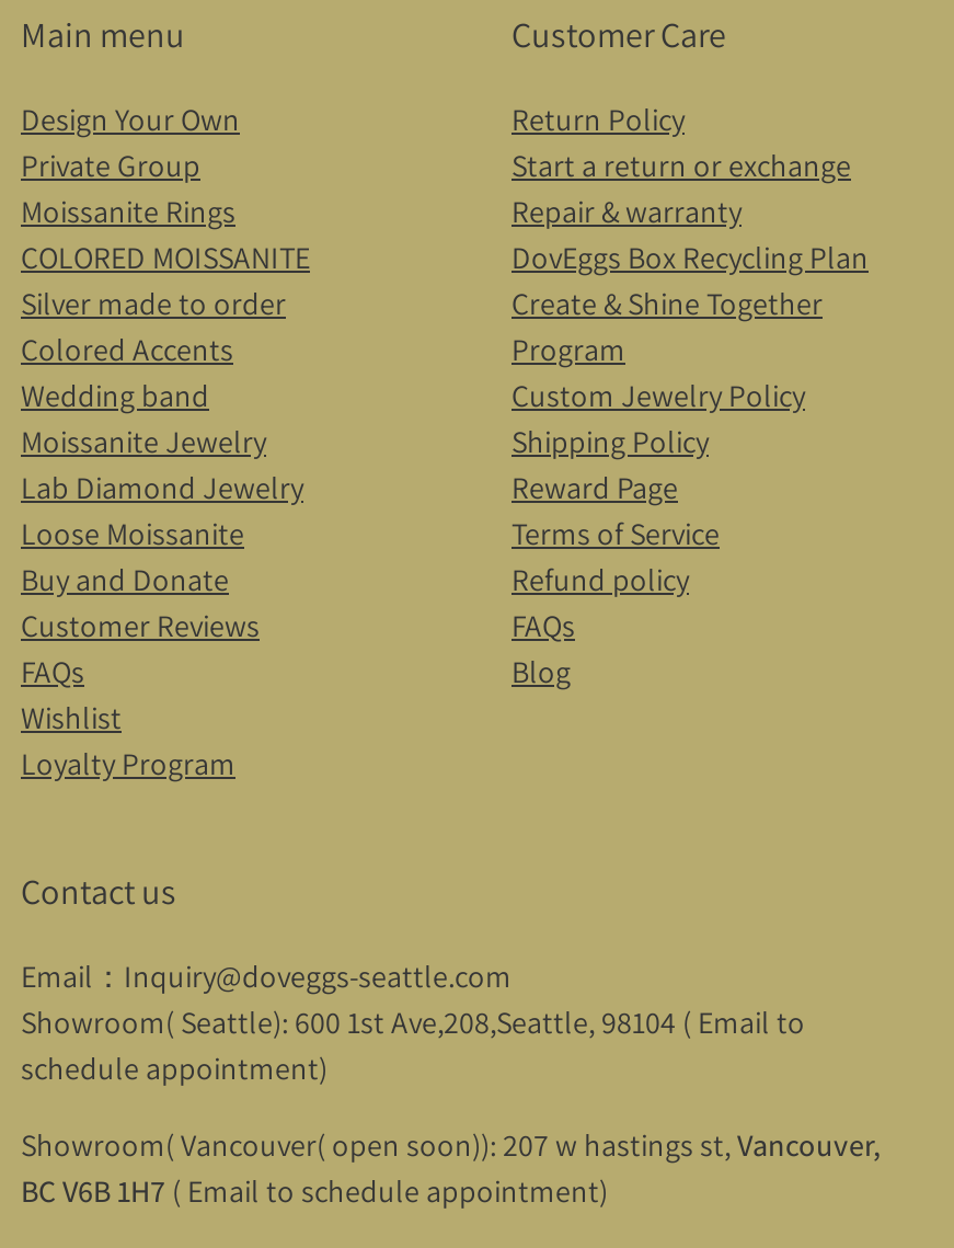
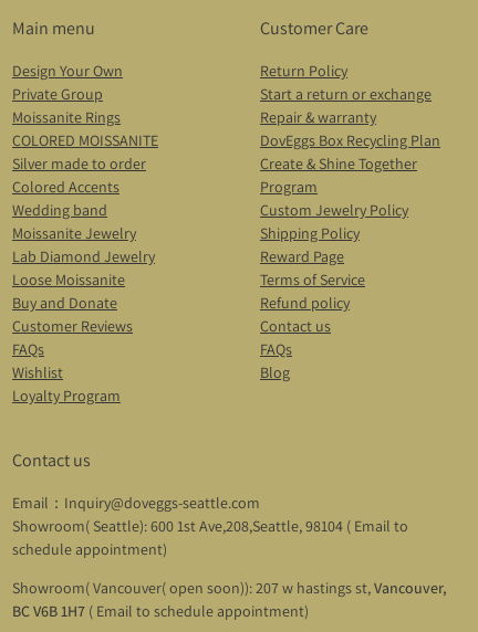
moved [512,605,575,691] -> [260,339,292,382]: FAQs | Blog
none -> [260,316,331,336] Contact us

